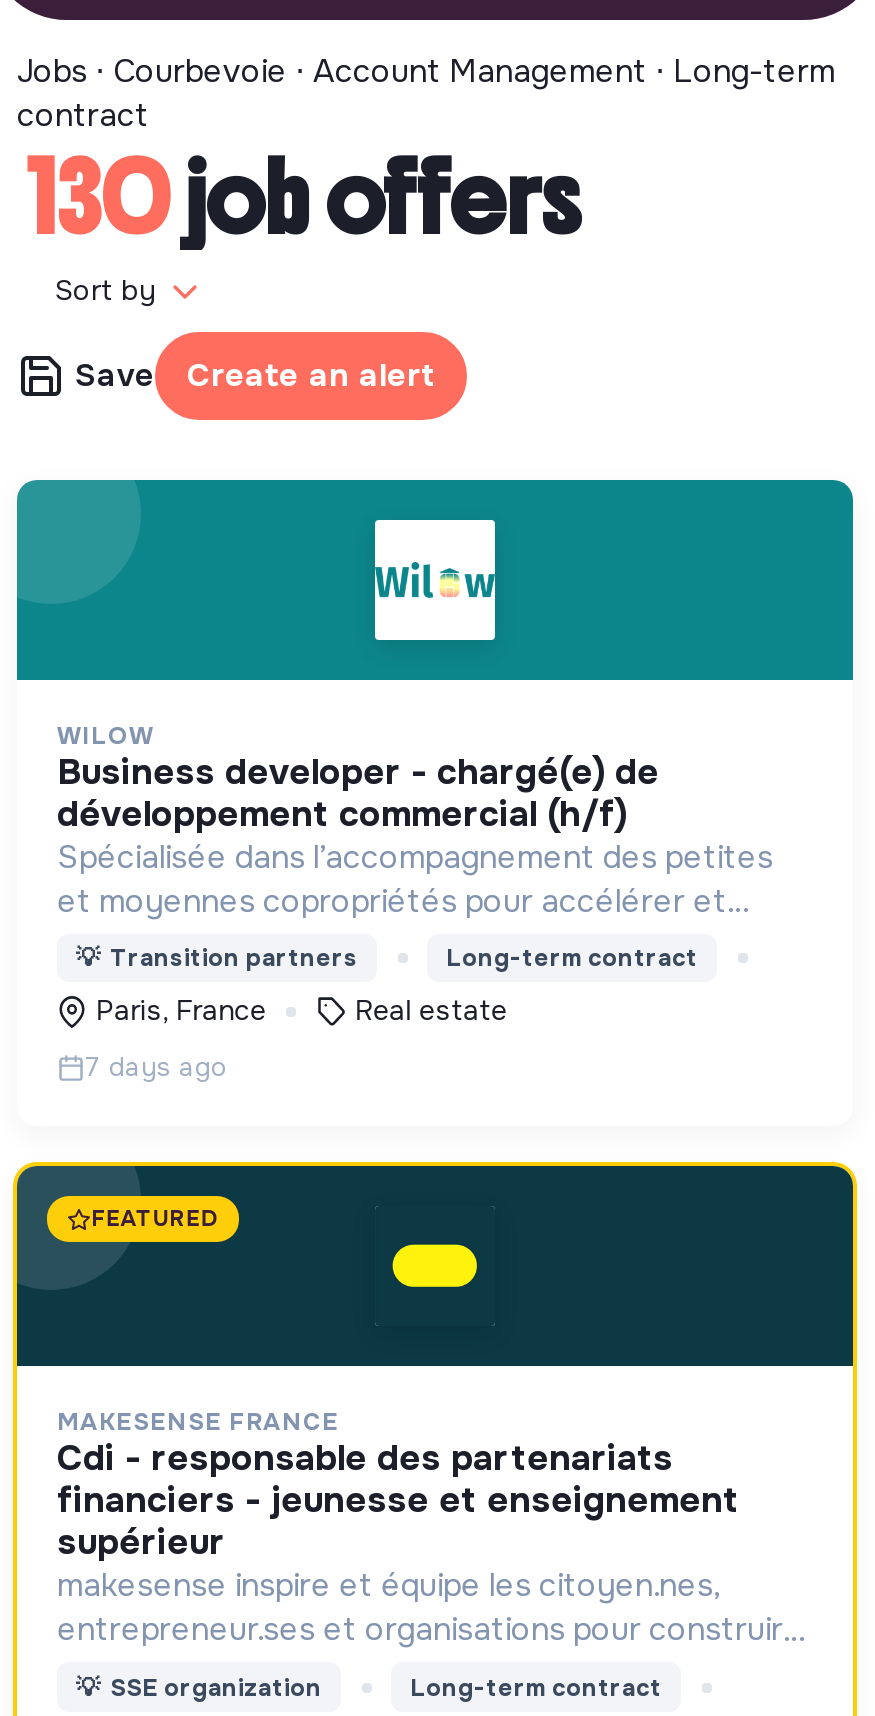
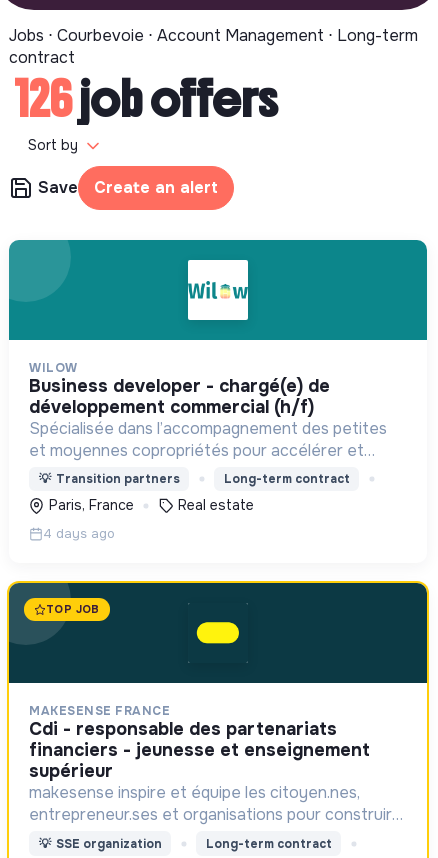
[27,136,581,260] 130job offers -> [14,68,278,130] 126job offers
[85,1051,227,1085] 7 days ago -> [43,525,115,542] 4 days ago
[91,1205,219,1233] FEATURED -> [46,602,100,616] TOP JOB

